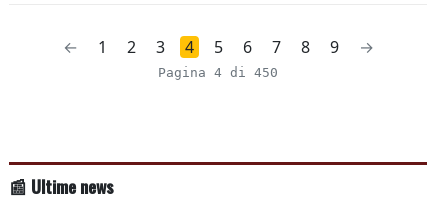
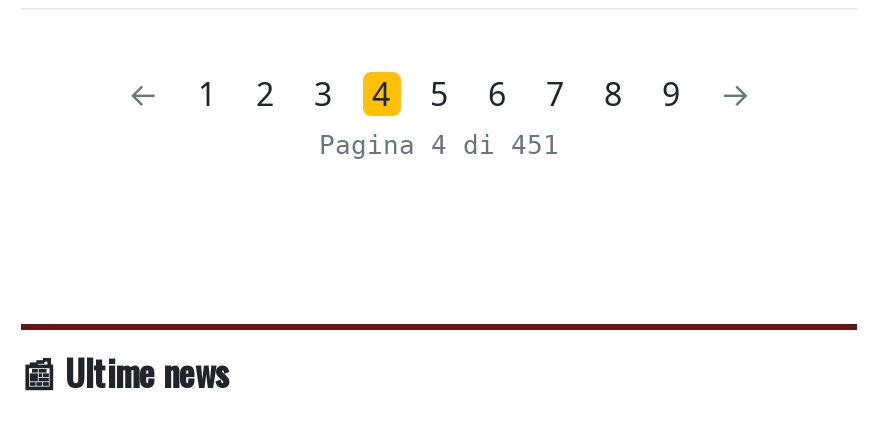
[158,65,278,80] Pagina 4 di 450 -> [319,131,559,161] Pagina 4 di 451

